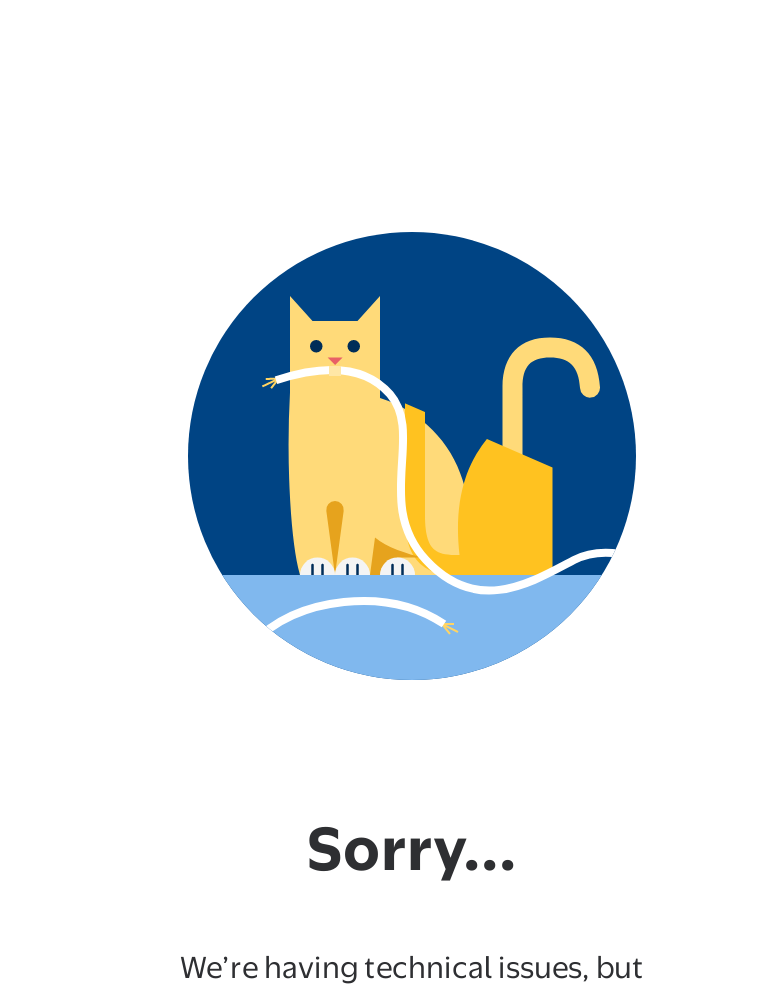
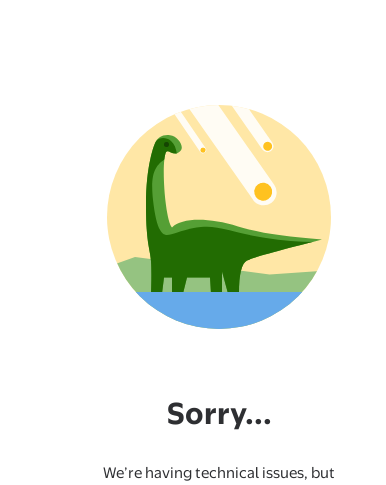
[186,230,638,636] [image] -> [107,105,331,306] [image]

